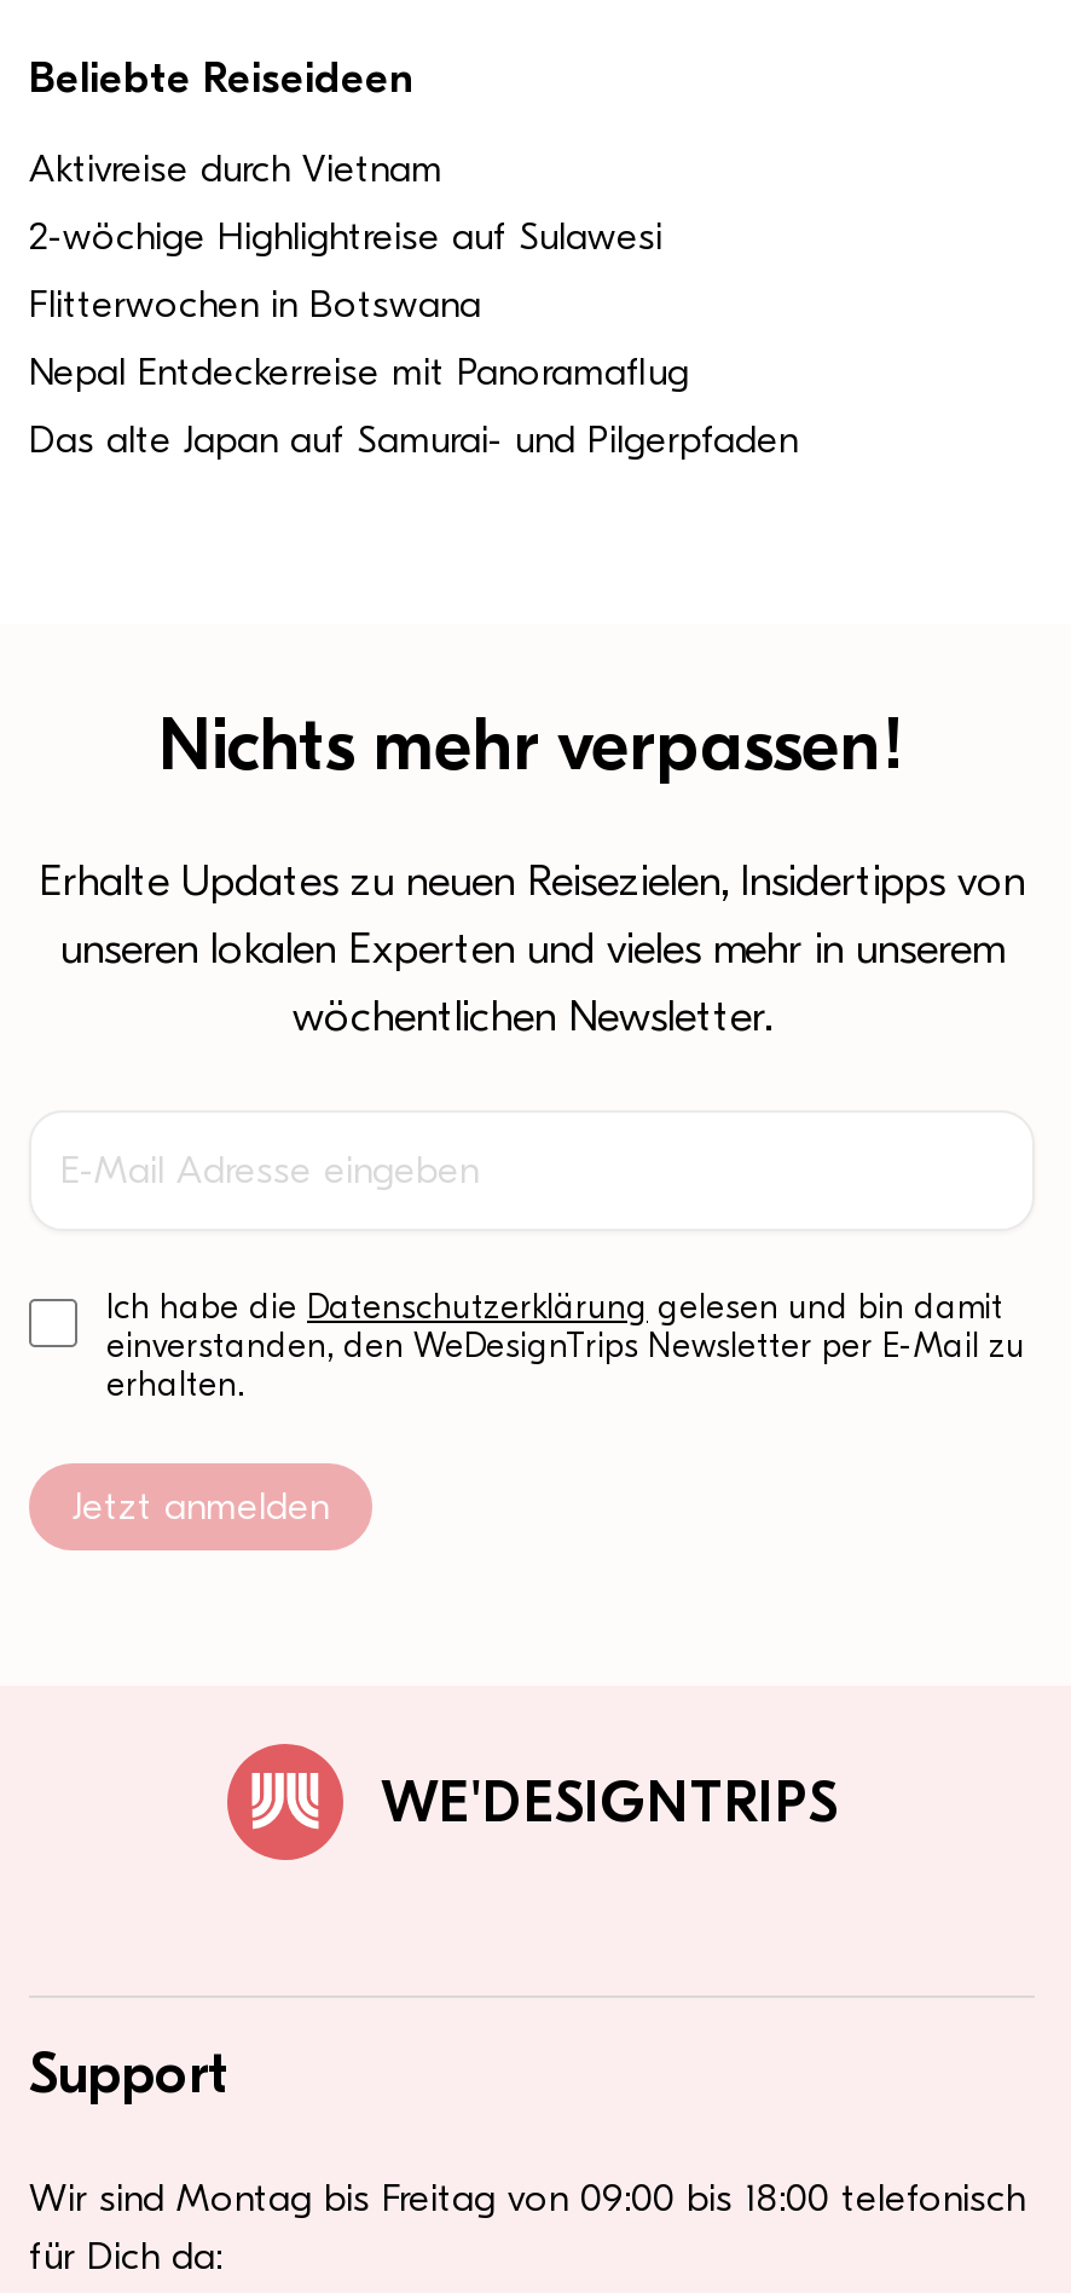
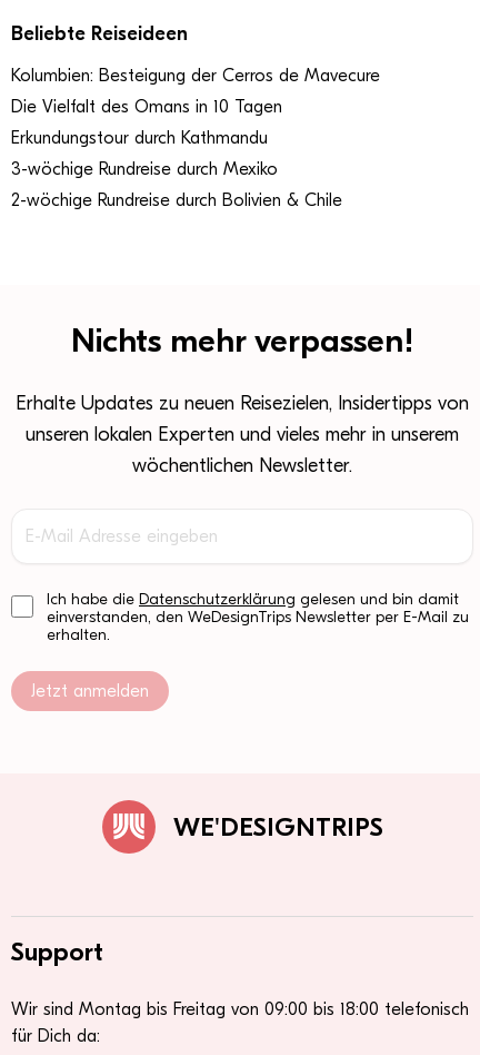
[29,148,442,191] Aktivreise durch Vietnam -> [11,66,380,86] Kolumbien: Besteigung der Cerros de Mavecure
[29,215,662,259] 2-wöchige Highlightreise auf Sulawesi -> [11,97,282,117] Die Vielfalt des Omans in 10 Tagen
[29,283,481,327] Flitterwochen in Botswana -> [11,128,268,148] Erkundungstour durch Kathmandu
[29,351,689,394] Nepal Entdeckerreise mit Panoramaflug -> [11,159,278,179] 3-wöchige Rundreise durch Mexiko
[29,418,798,462] Das alte Japan auf Samurai- und Pilgerpfaden -> [11,190,342,210] 2-wöchige Rundreise durch Bolivien & Chile

